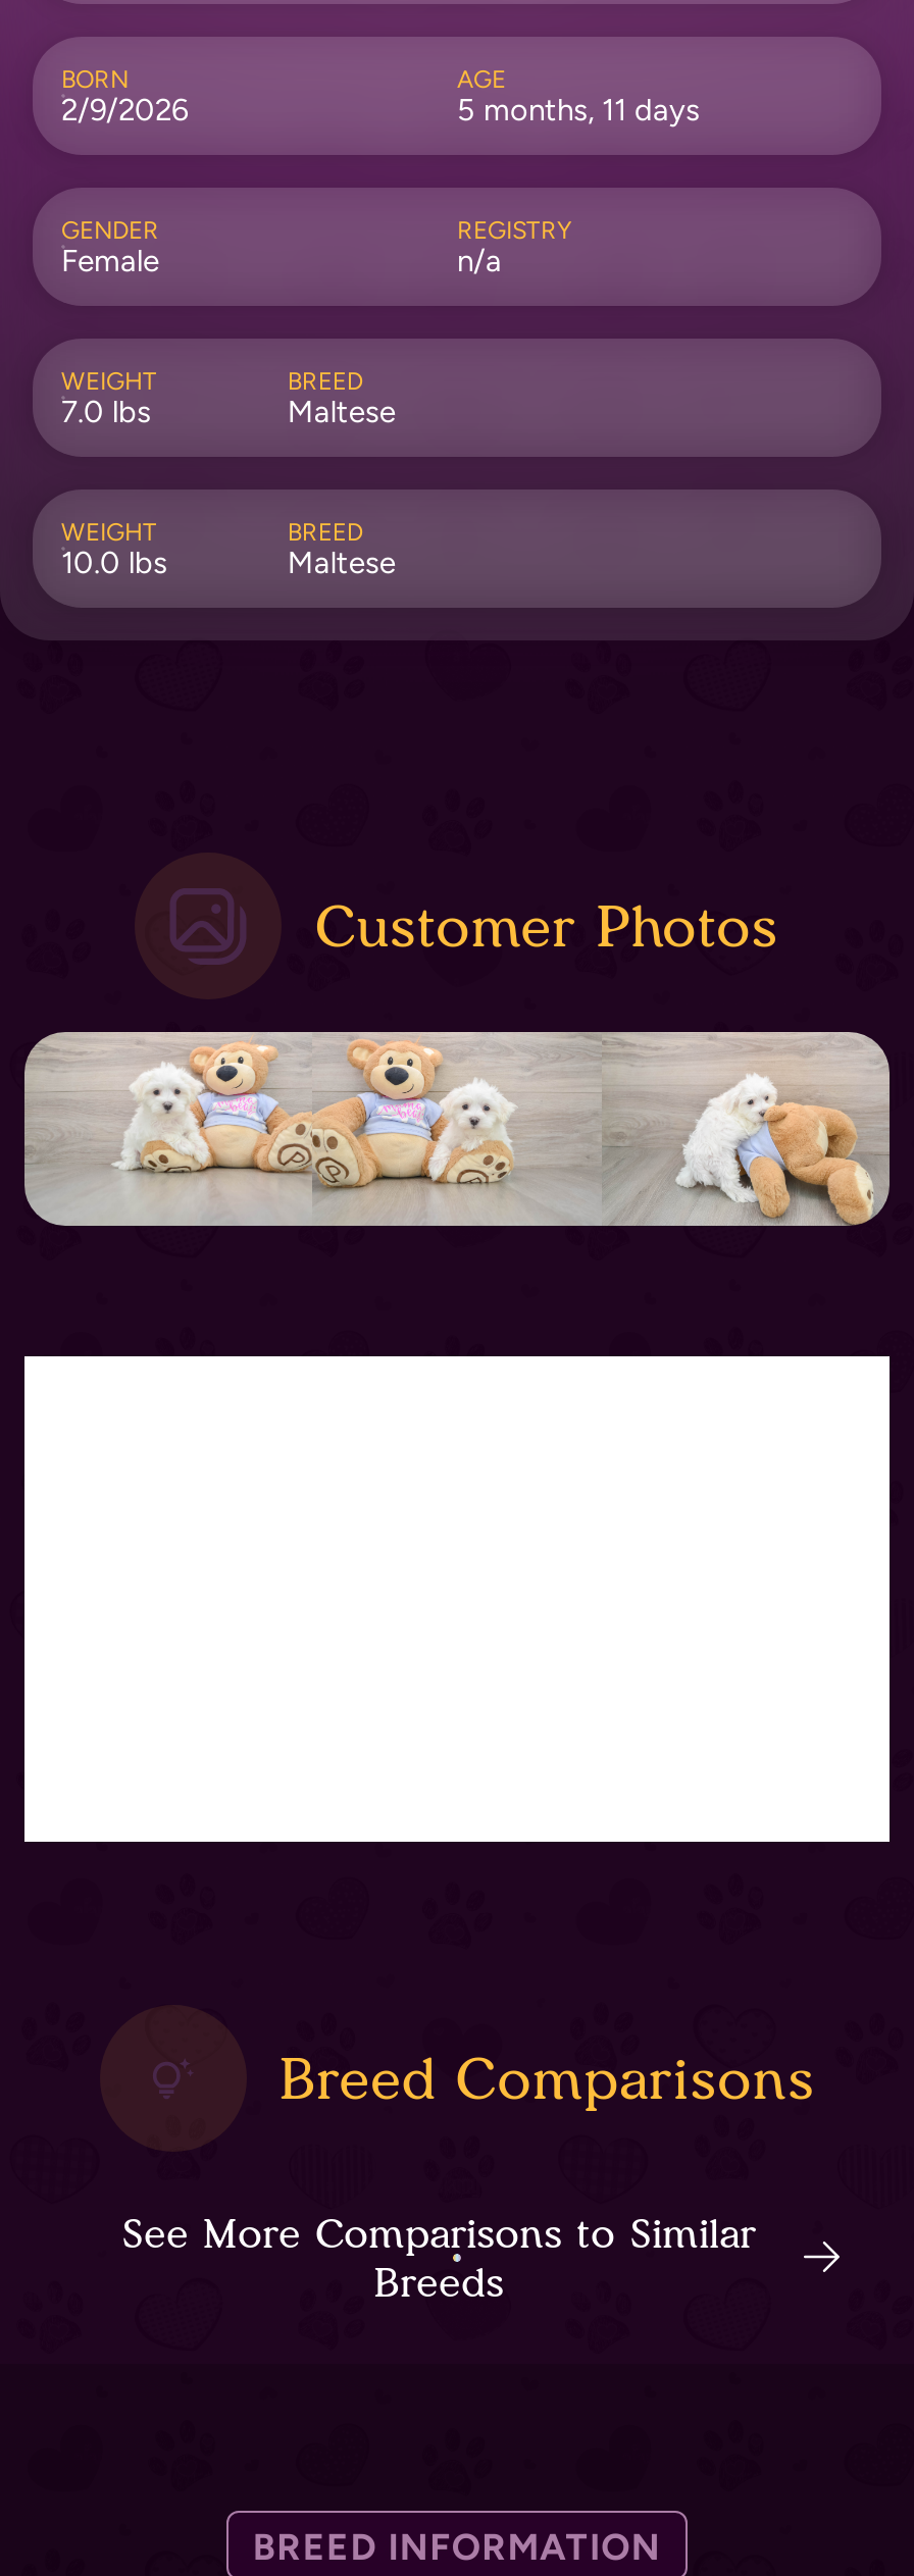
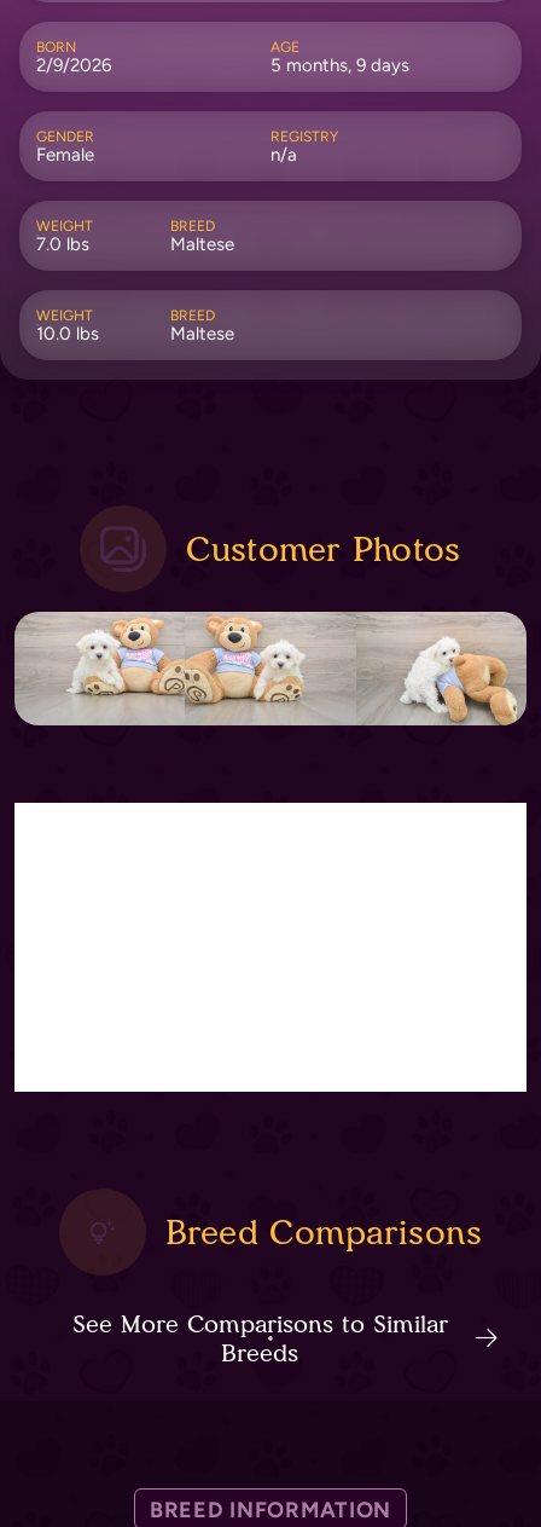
[457,92,700,129] 5 months, 11 days -> [270,55,409,77] 5 months, 9 days

